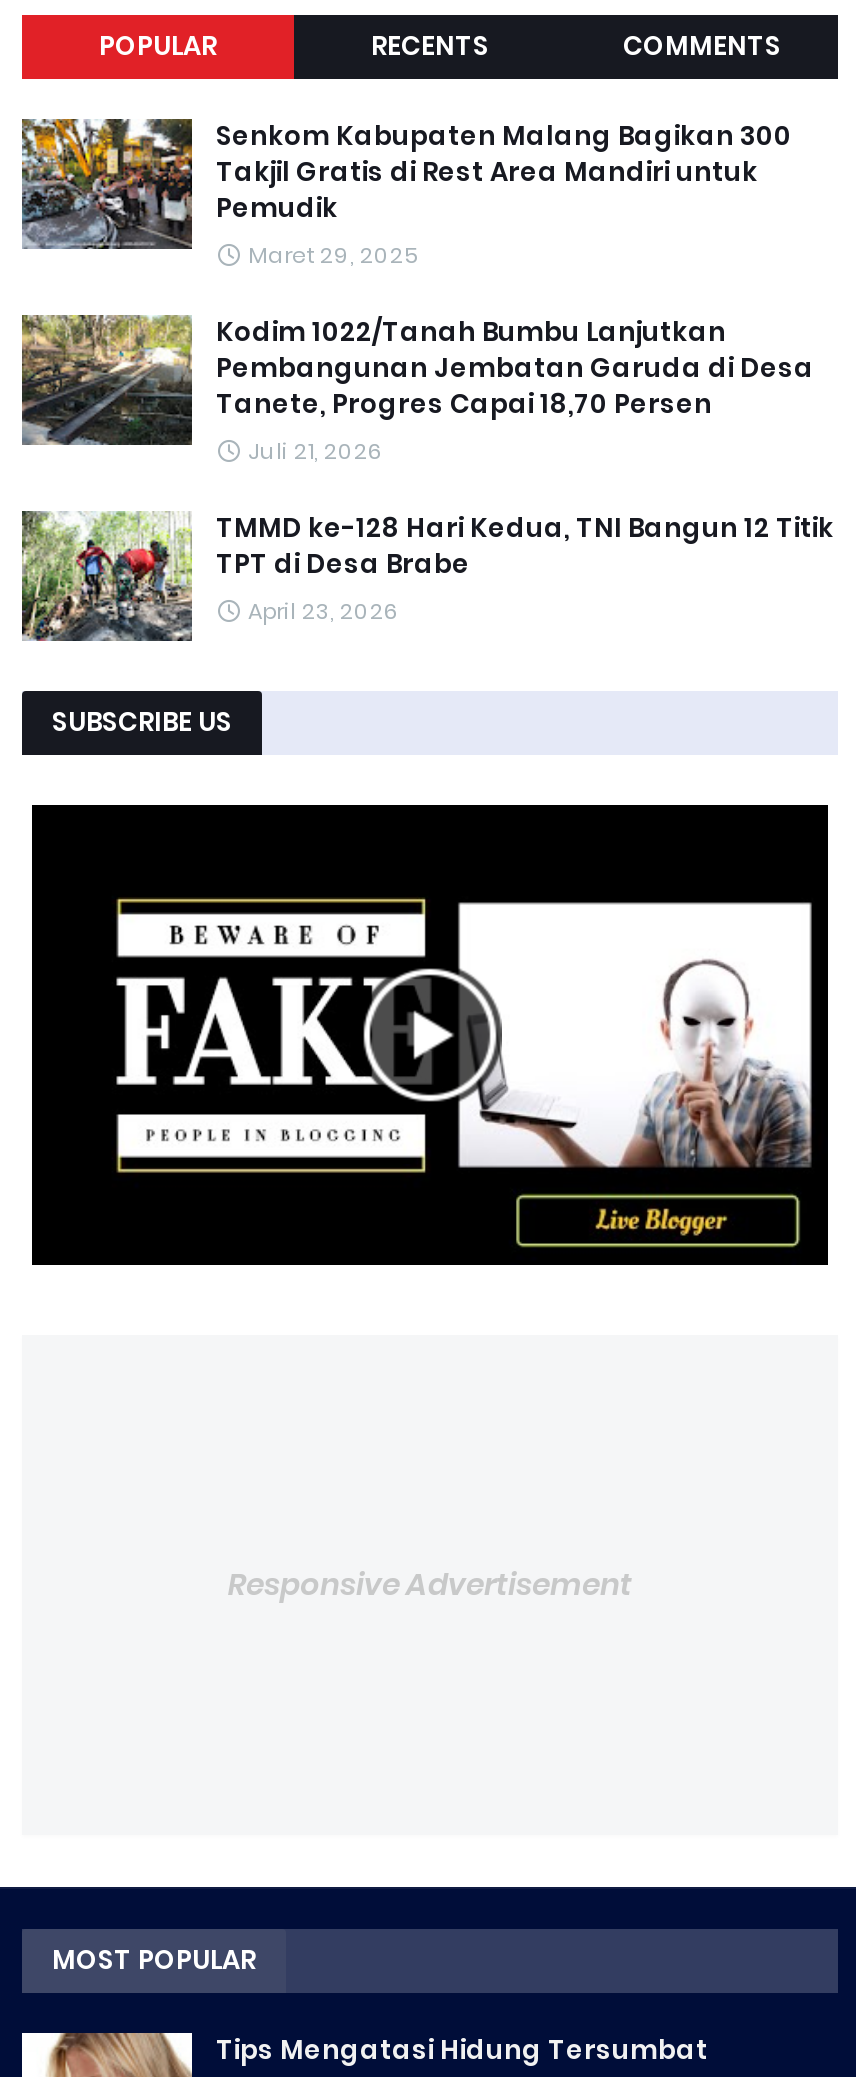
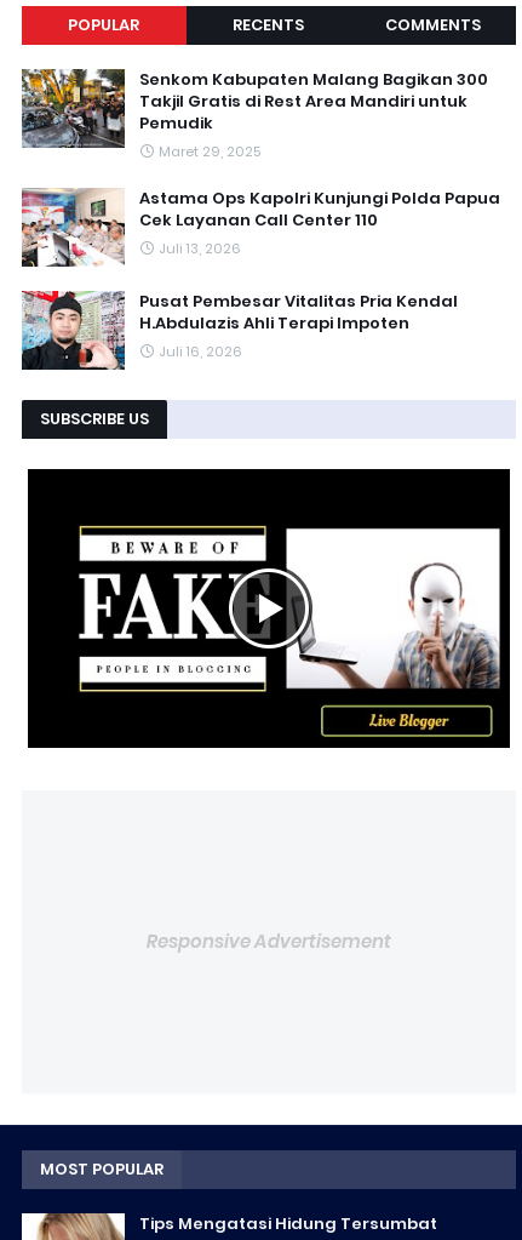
[20,313,814,467] [image] | Kodim 1022/Tanah Bumbu Lanjutkan | Pembangunan Jembatan Garuda di Desa | Tanete, Progres Capai 18,70 Persen | Juli 21, 2026 -> [21,187,500,267] [image] | Astama Ops Kapolri Kunjungi Polda Papua | Cek Layanan Call Center 110 | Juli 13, 2026
[20,509,834,643] [image] | TMMD ke-128 Hari Kedua, TNI Bangun 12 Titik | TPT di Desa Brabe | April 23, 2026 -> [21,290,458,370] [image] | Pusat Pembesar Vitalitas Pria Kendal | H.Abdulazis Ahli Terapi Impoten | Juli 16, 2026

